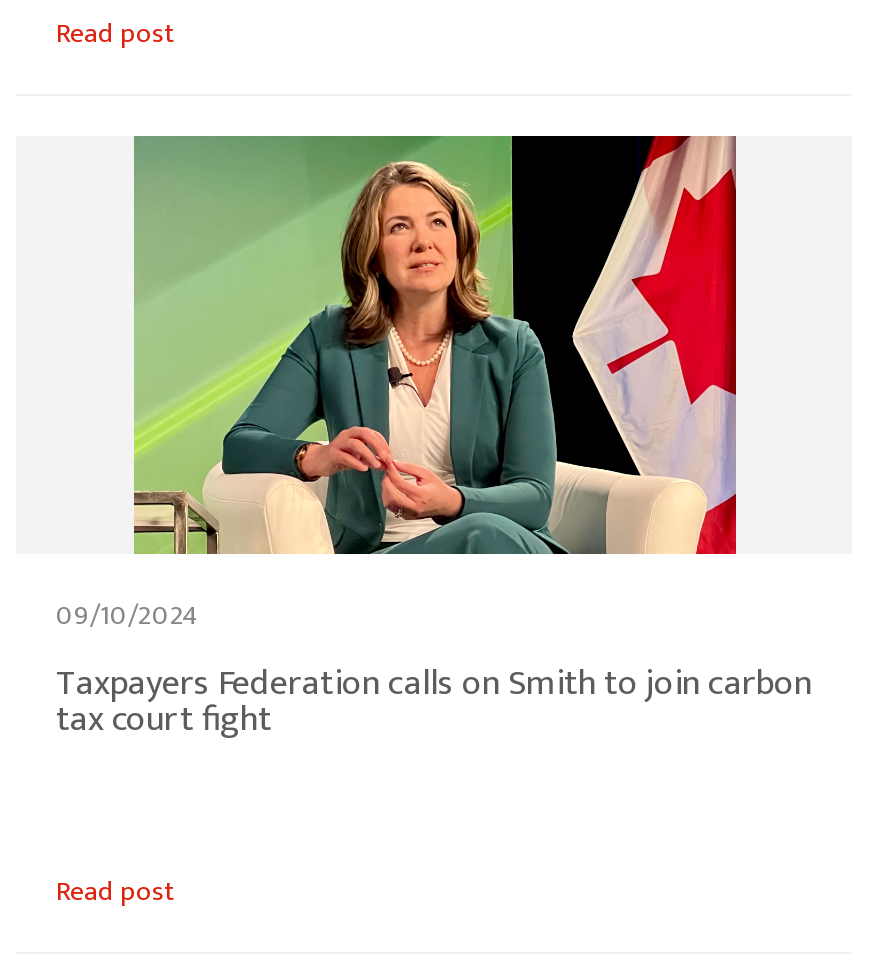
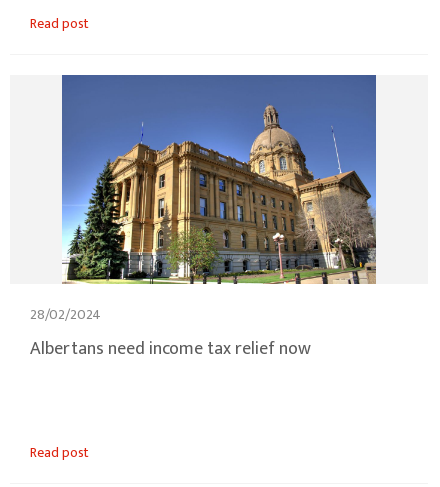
[56,134,812,750] [image] | 09/10/2024 | Taxpayers Federation calls on Smith to join carbon | tax court fight -> [30,74,377,364] [image] | 28/02/2024 | Albertans need income tax relief now

